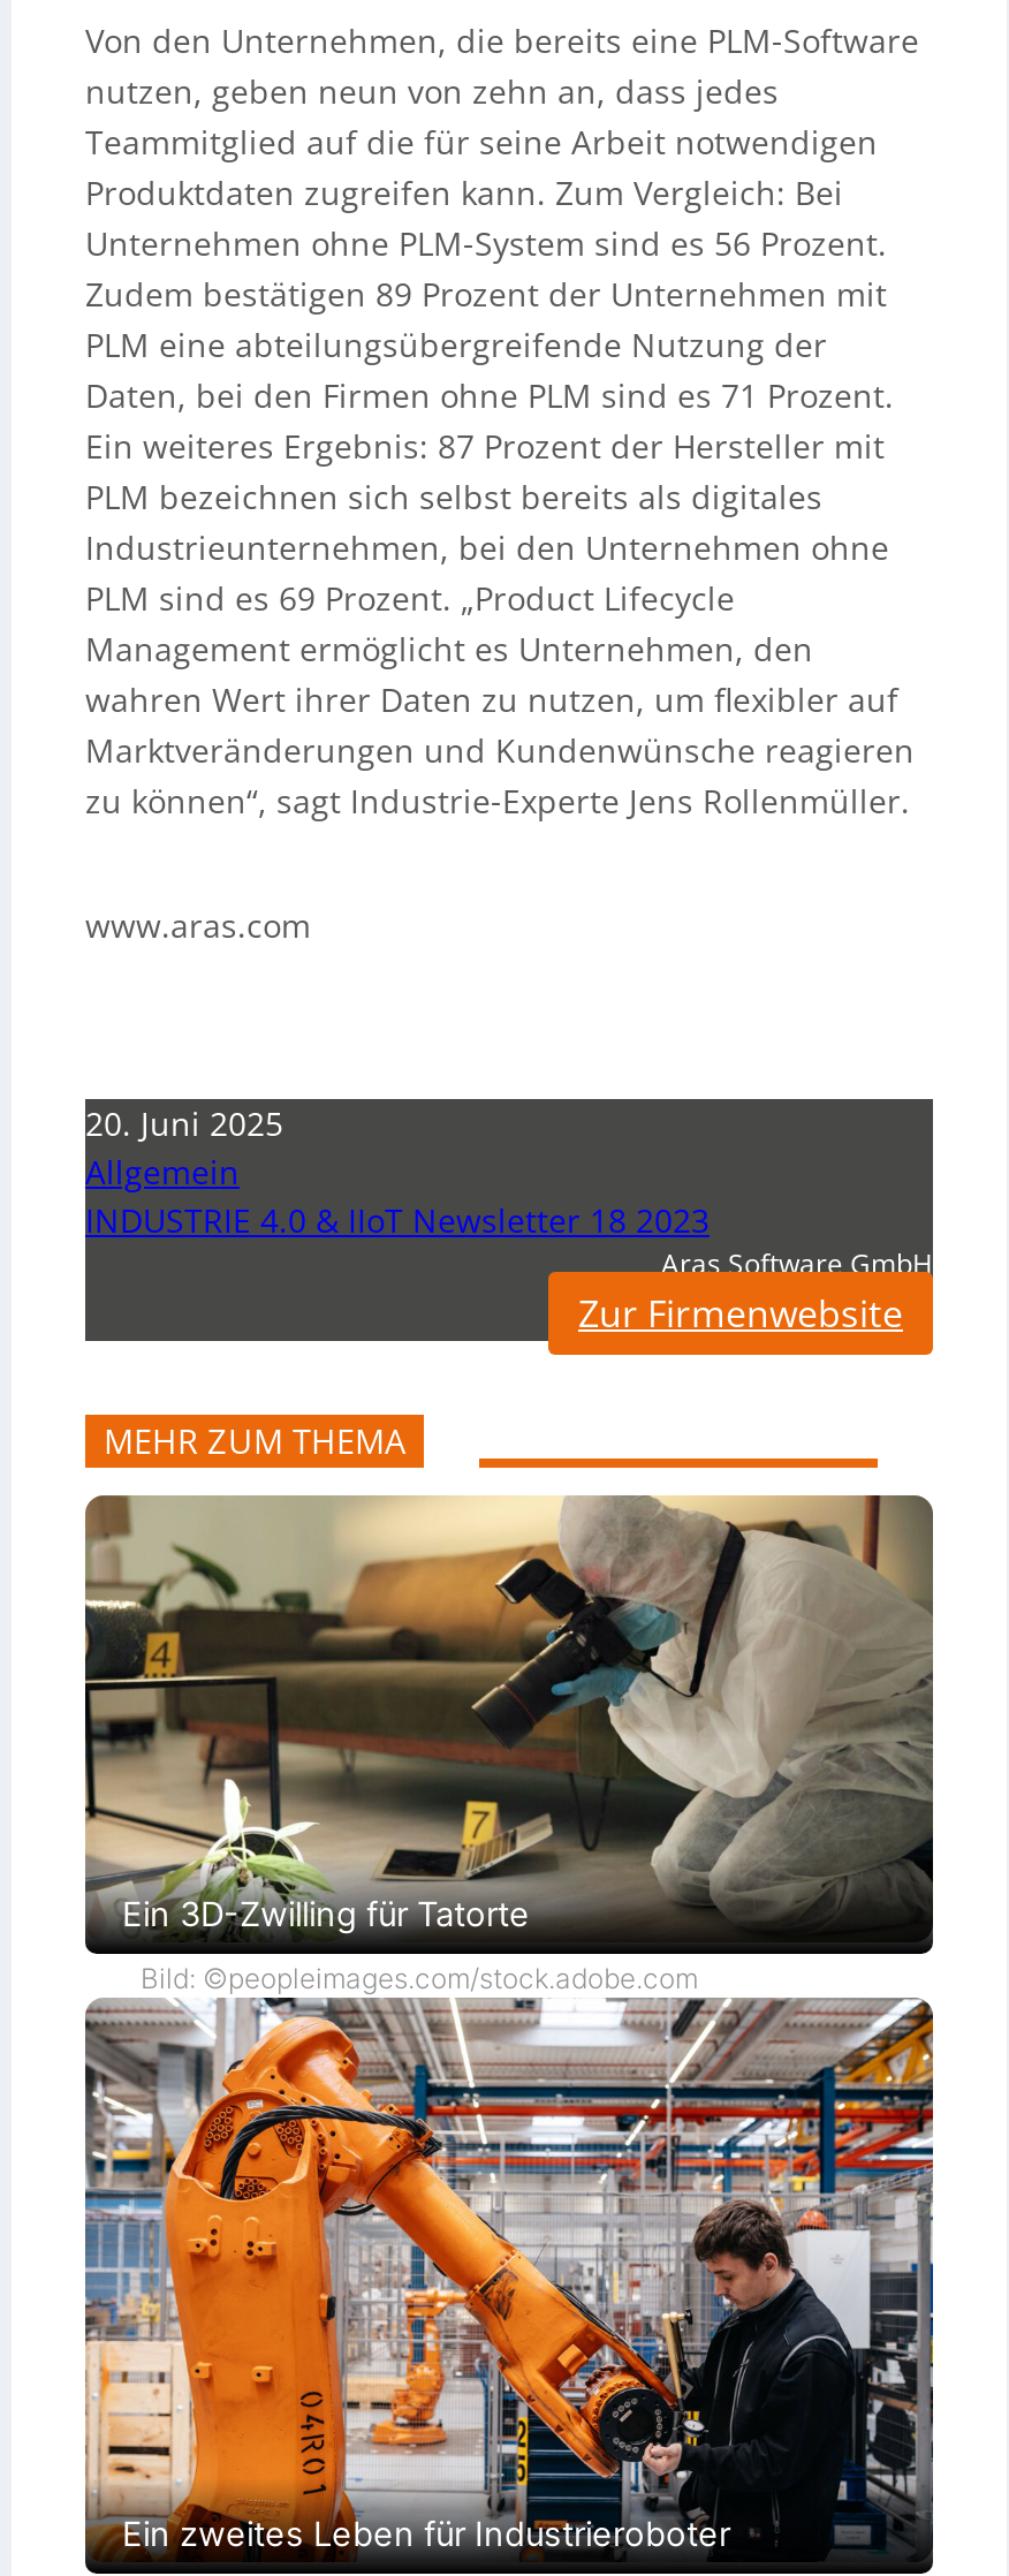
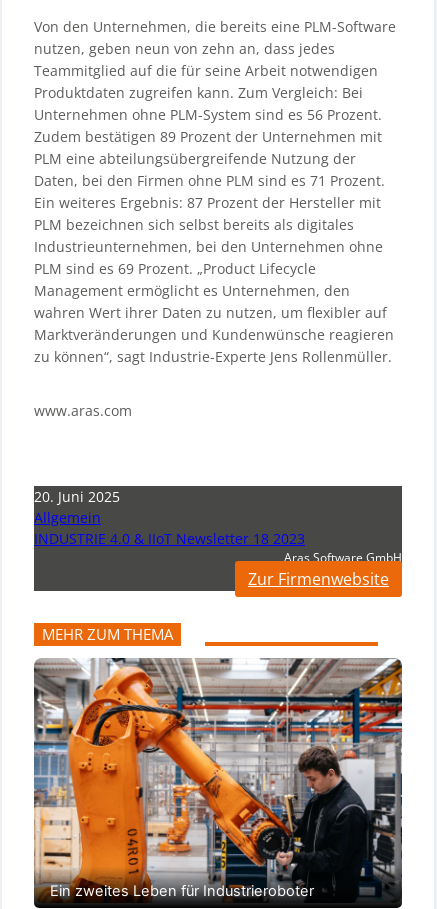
[83,1493,935,1995] [image] | Ein 3D-Zwilling für Tatorte | Bild: ©peopleimages.com/stock.adobe.com -> none

